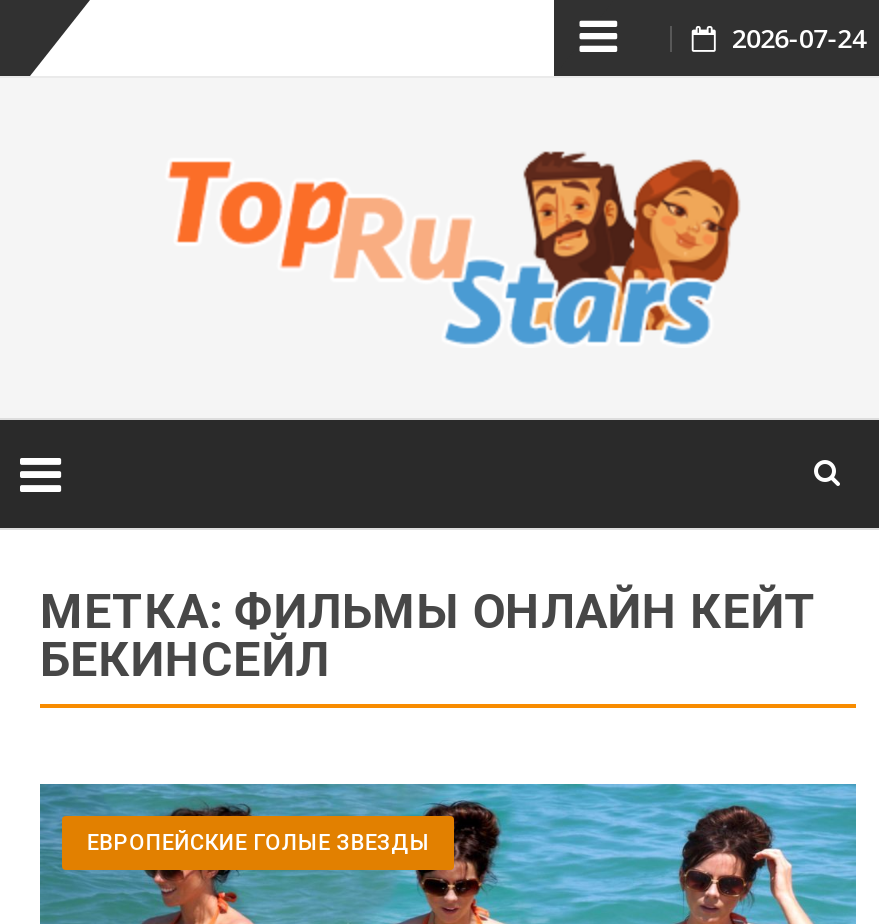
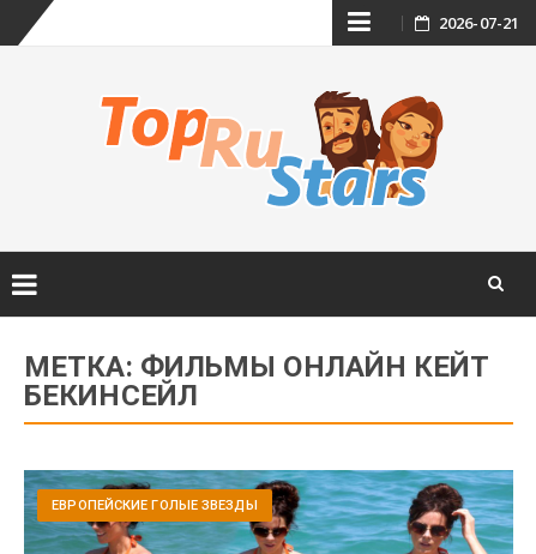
[732,20,866,56] 2026-07-24 -> [439,12,519,34] 2026-07-21

